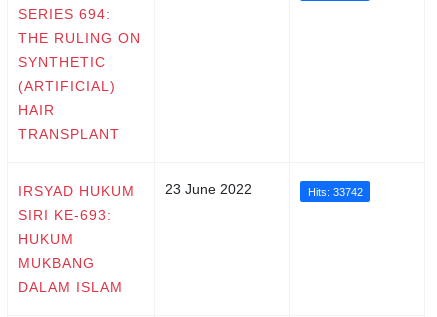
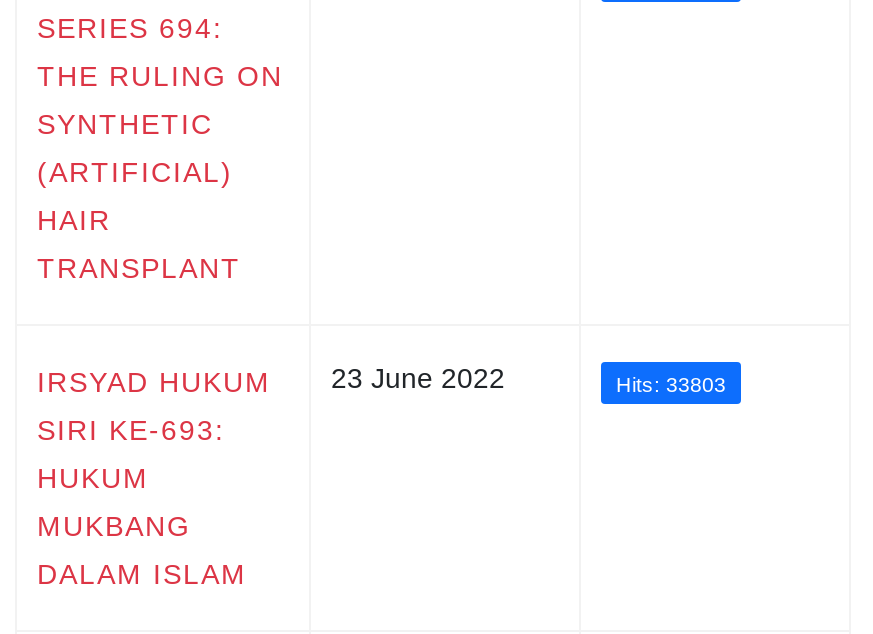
[307,186,362,198] Hits: 33742 -> [616,372,726,396] Hits: 33803

